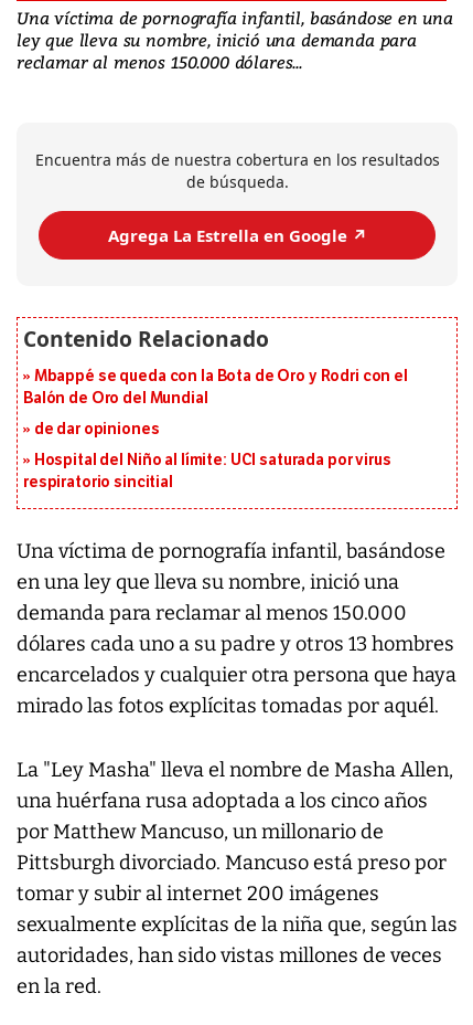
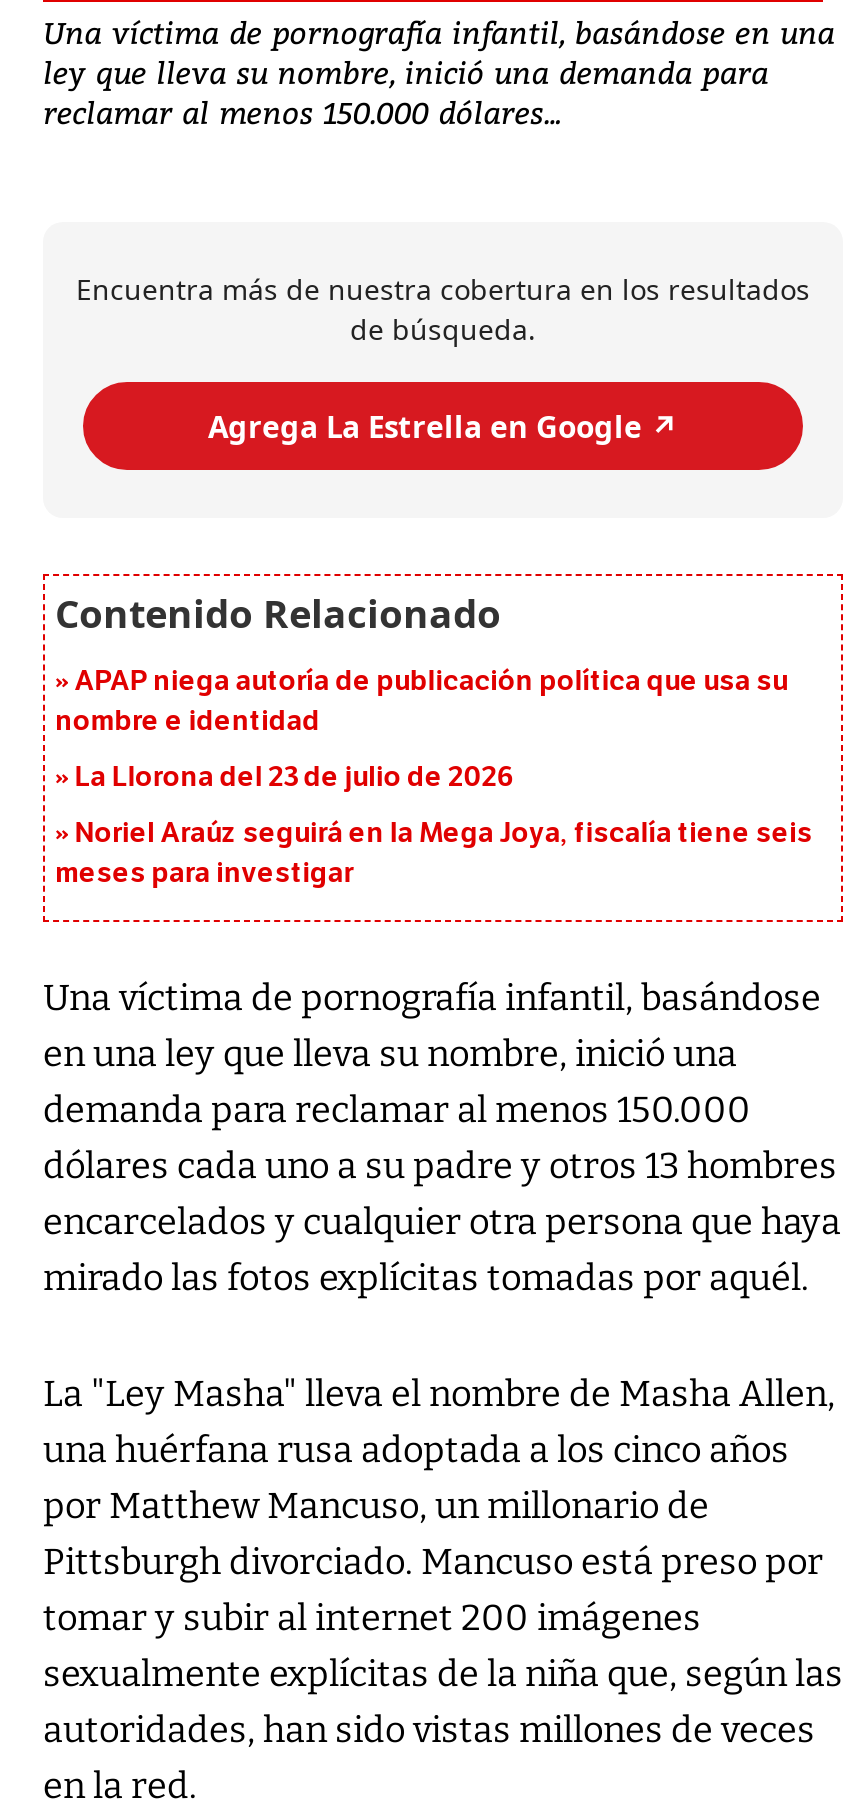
[23,367,408,408] Mbappé se queda con la Bota de Oro y Rodri con el | Balón de Oro del Mundial -> [55,665,788,739] APAP niega autoría de publicación política que usa su | nombre e identidad
[34,420,159,439] de dar opiniones -> [75,761,515,795] La Llorona del 23 de julio de 2026
[23,451,391,492] Hospital del Niño al límite: UCI saturada por virus | respiratorio sincitial -> [55,817,813,891] Noriel Araúz seguirá en la Mega Joya, fiscalía tiene seis | meses para investigar

